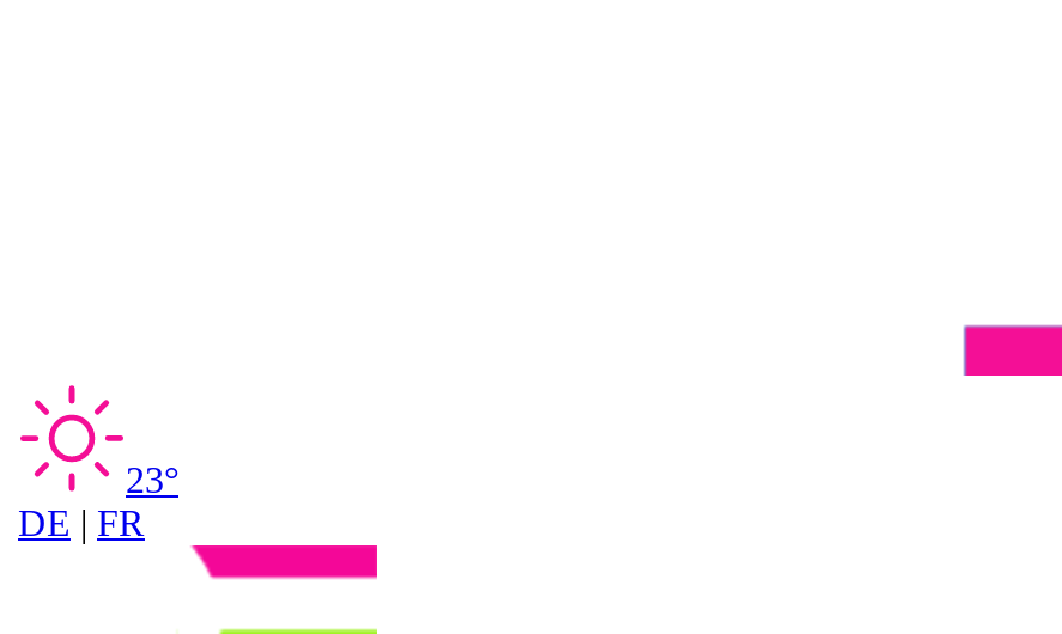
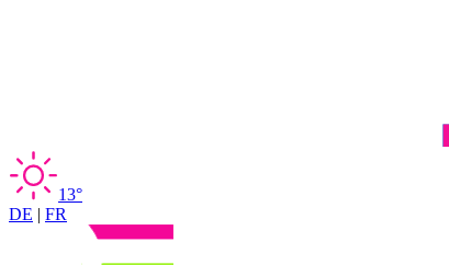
[126,459,178,500] 23° -> [58,185,82,204] 13°

